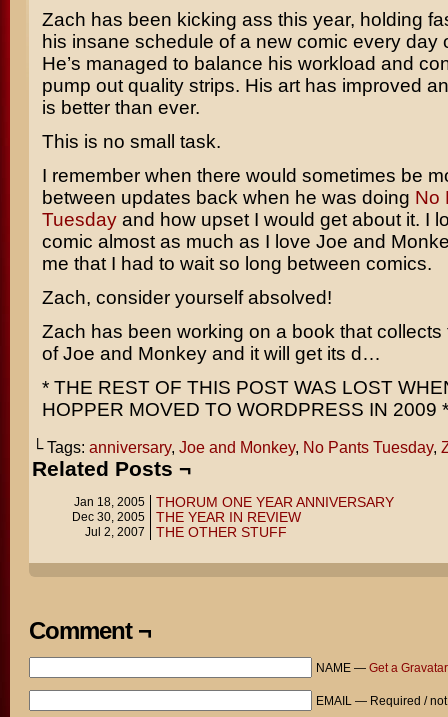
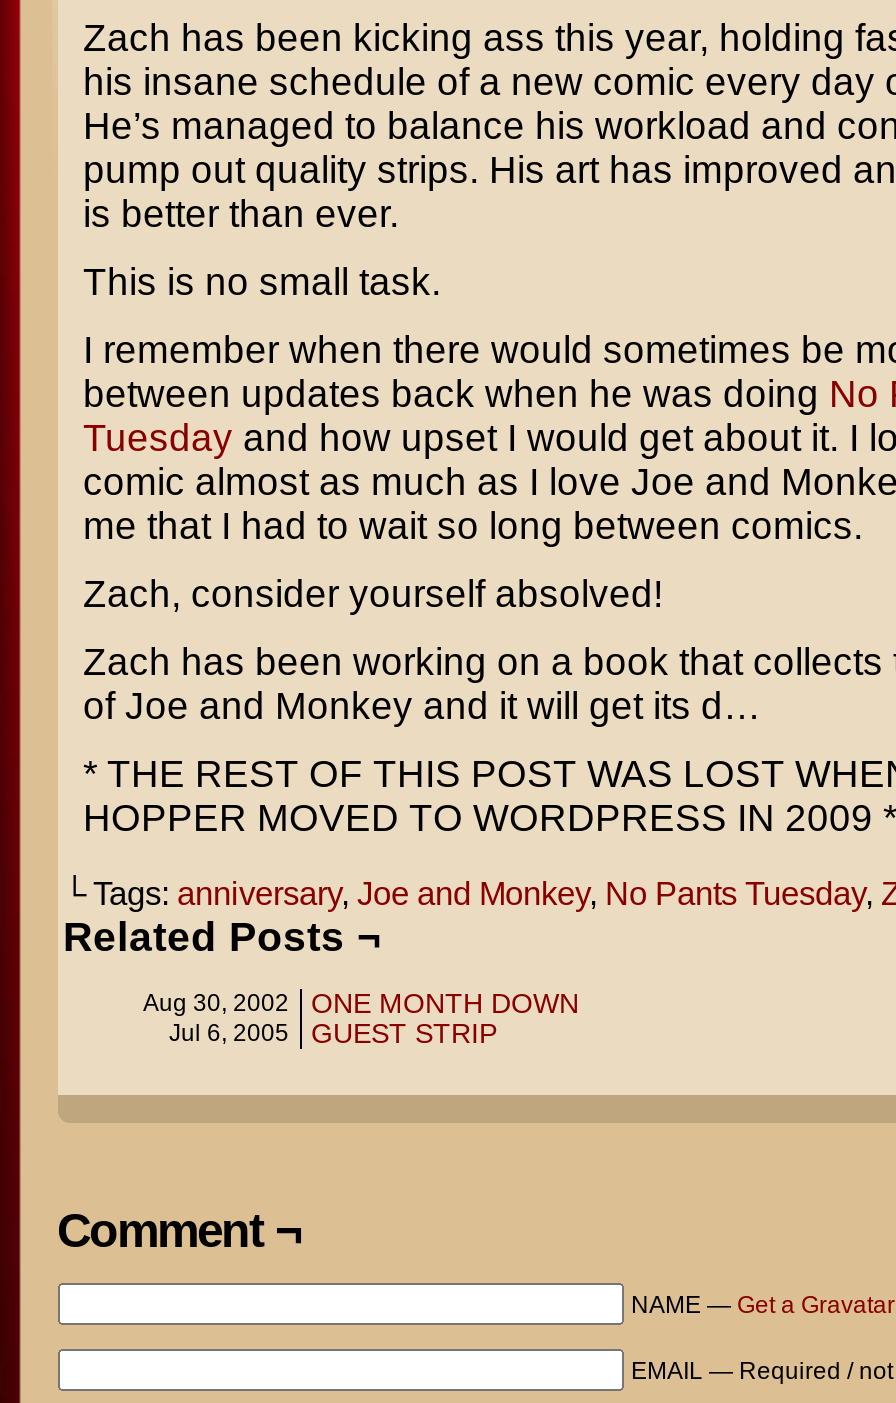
[71,494,393,540] Jan 18, 2005 | THORUM ONE YEAR ANNIVERSARY | Dec 30, 2005 | THE YEAR IN REVIEW | Jul 2, 2007 | THE OTHER STUFF -> [143,987,579,1049] Aug 30, 2002 | ONE MONTH DOWN | Jul 6, 2005 | GUEST STRIP

